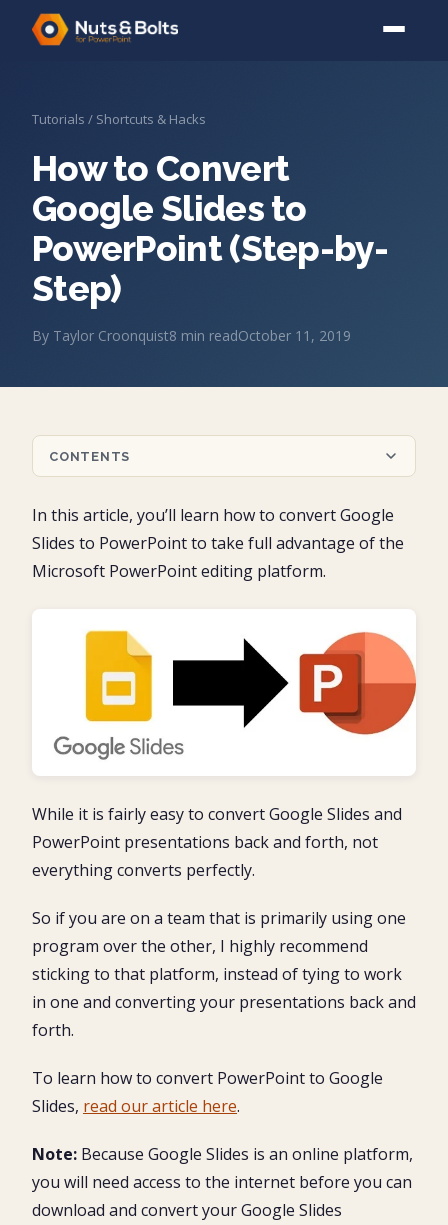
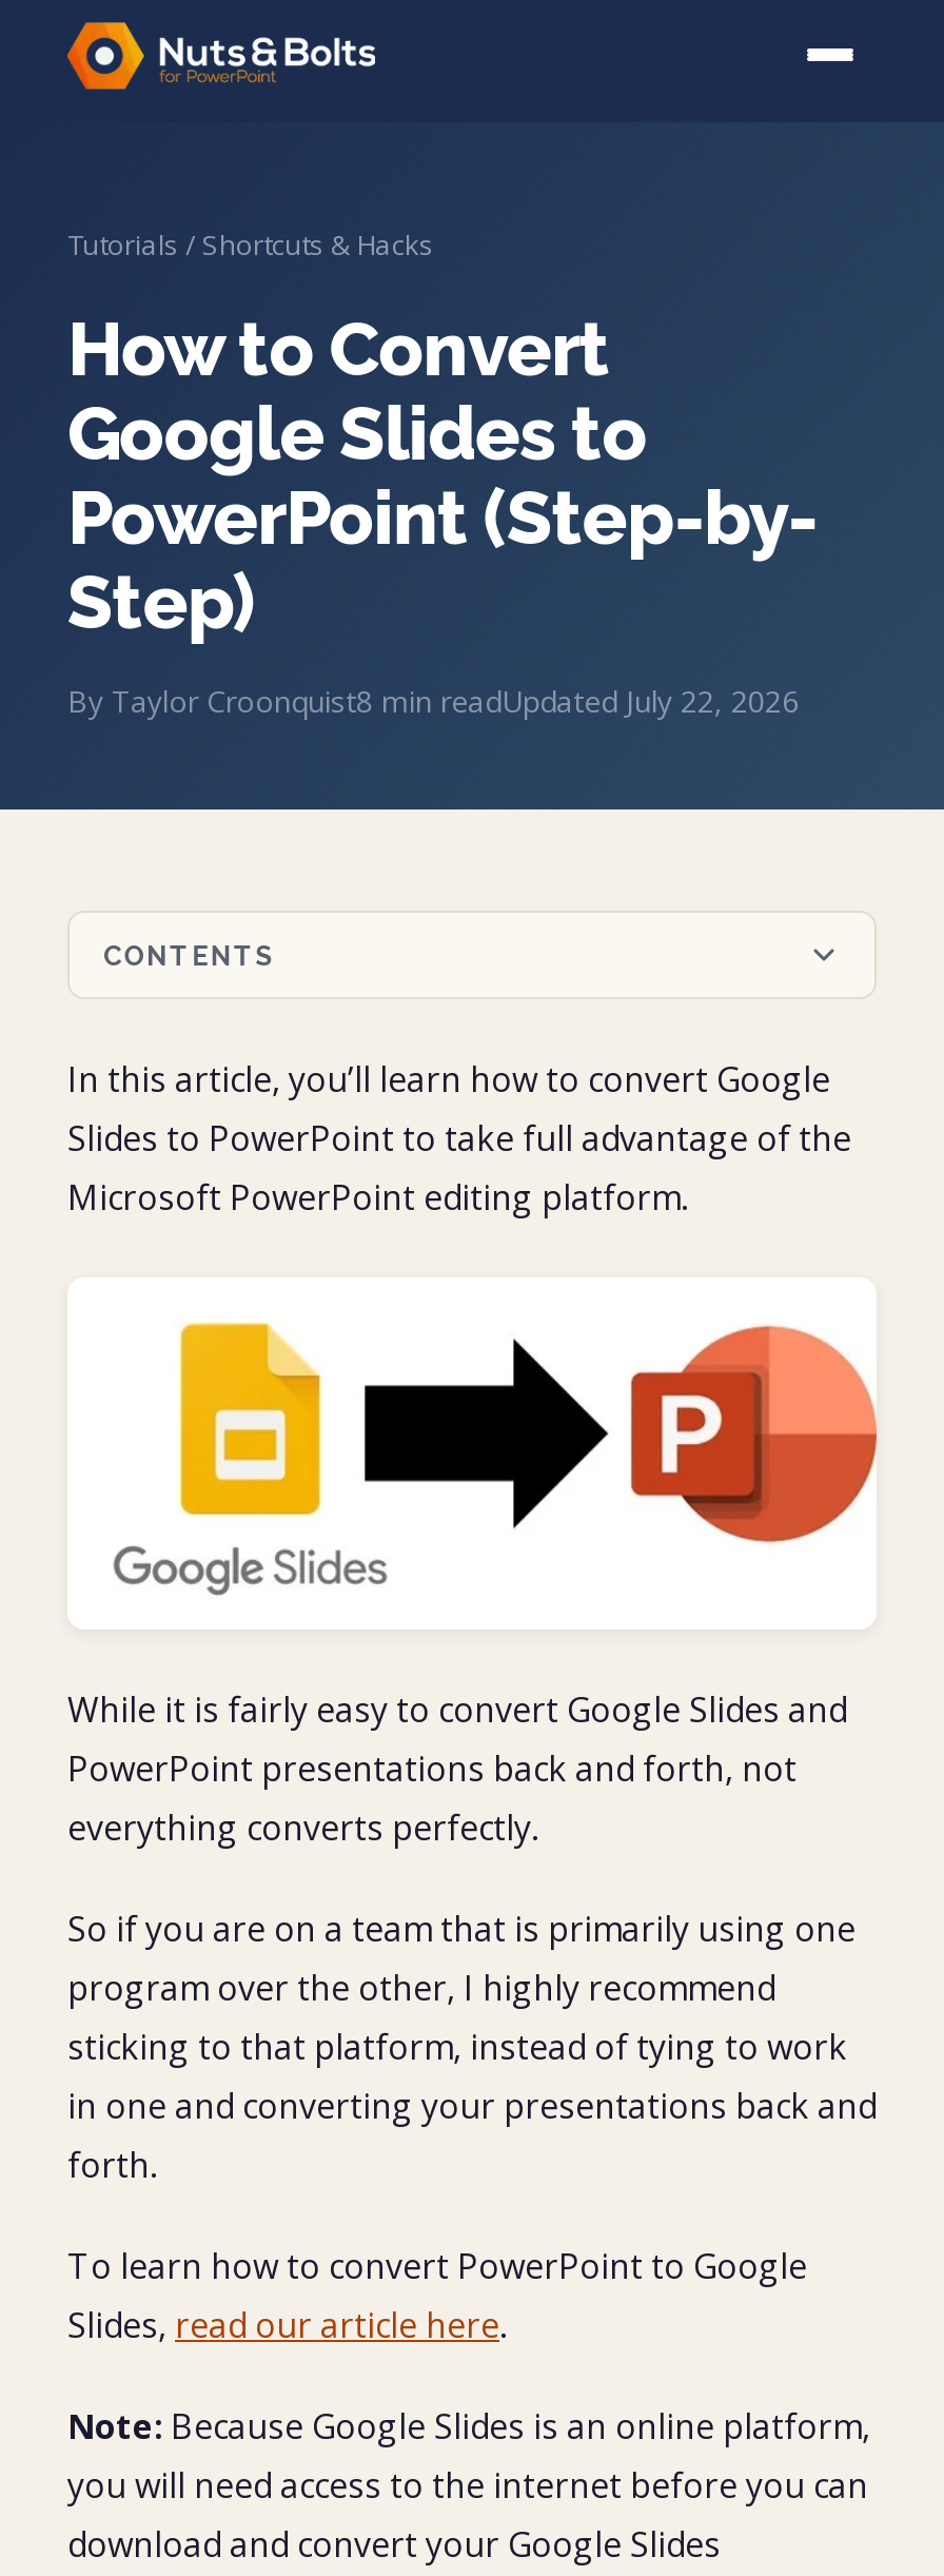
[32,326,351,345] By Taylor Croonquist8 min readOctober 11, 2019 -> [67,681,799,721] By Taylor Croonquist8 min readUpdated July 22, 2026

